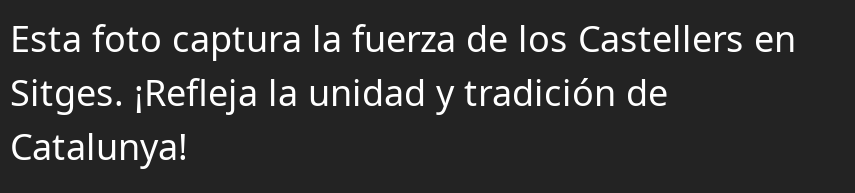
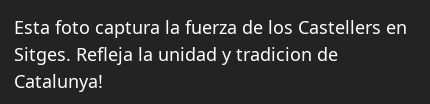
[10,69,668,117] Sitges. ¡Refleja la unidad y tradición de -> [14,42,338,66] Sitges. Refleja la unidad y tradicion de

